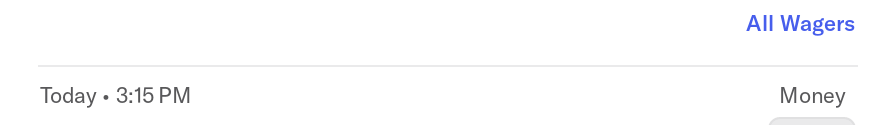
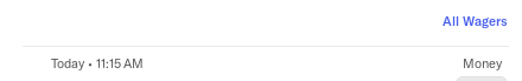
[40,81,192,109] Today • 3:15 PM -> [51,55,144,72] Today • 11:15 AM

